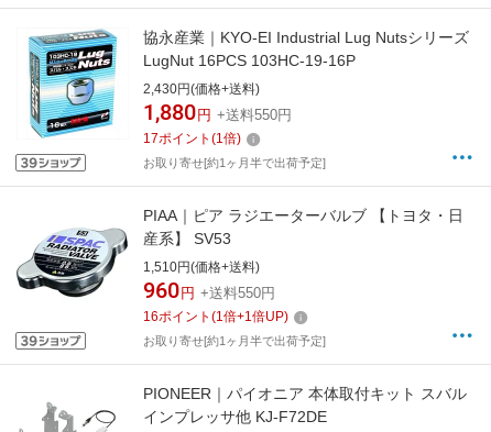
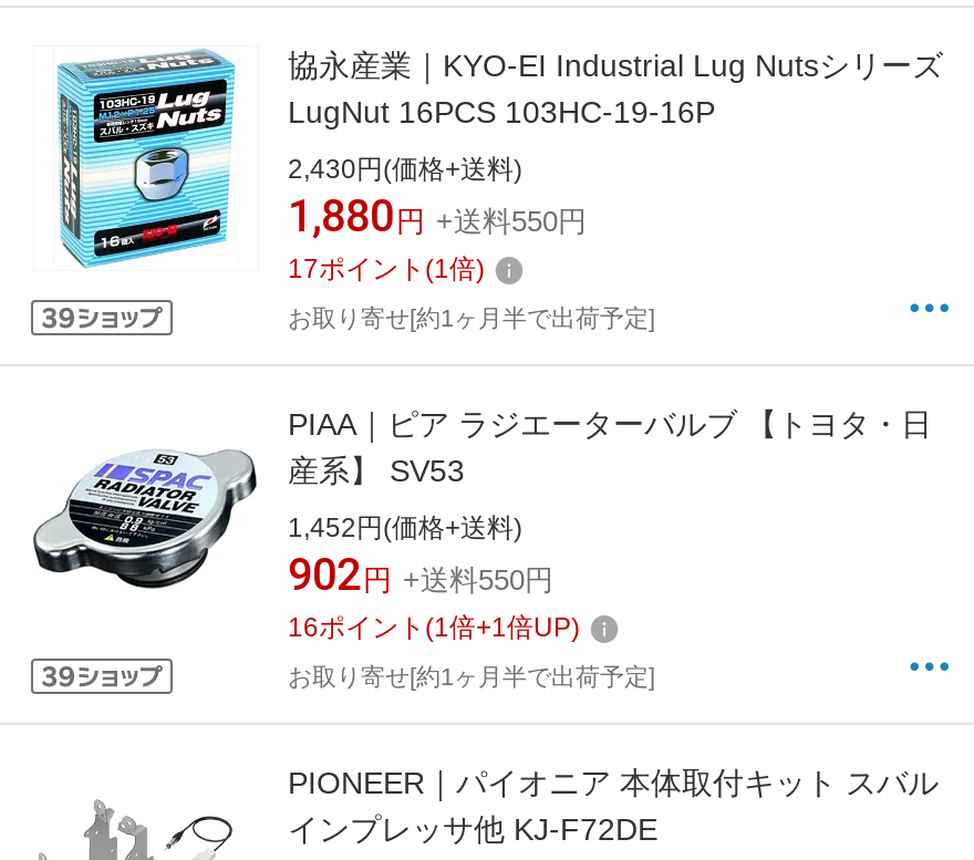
[143,259,260,275] 1,510円(価格+送料) -> [288,512,522,543] 1,452円(価格+送料)
[143,277,275,303] 960円 +送料550円 -> [288,548,553,601] 902円 +送料550円

